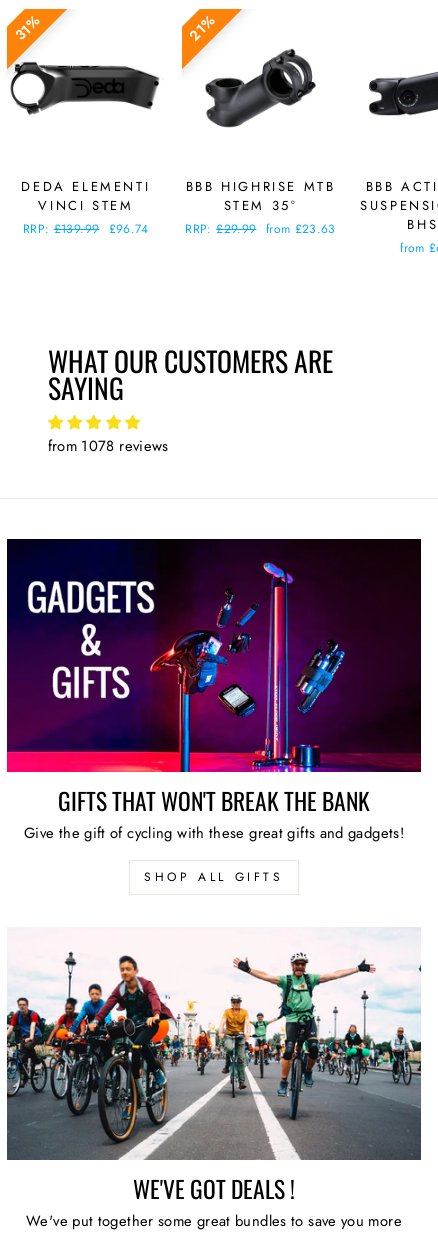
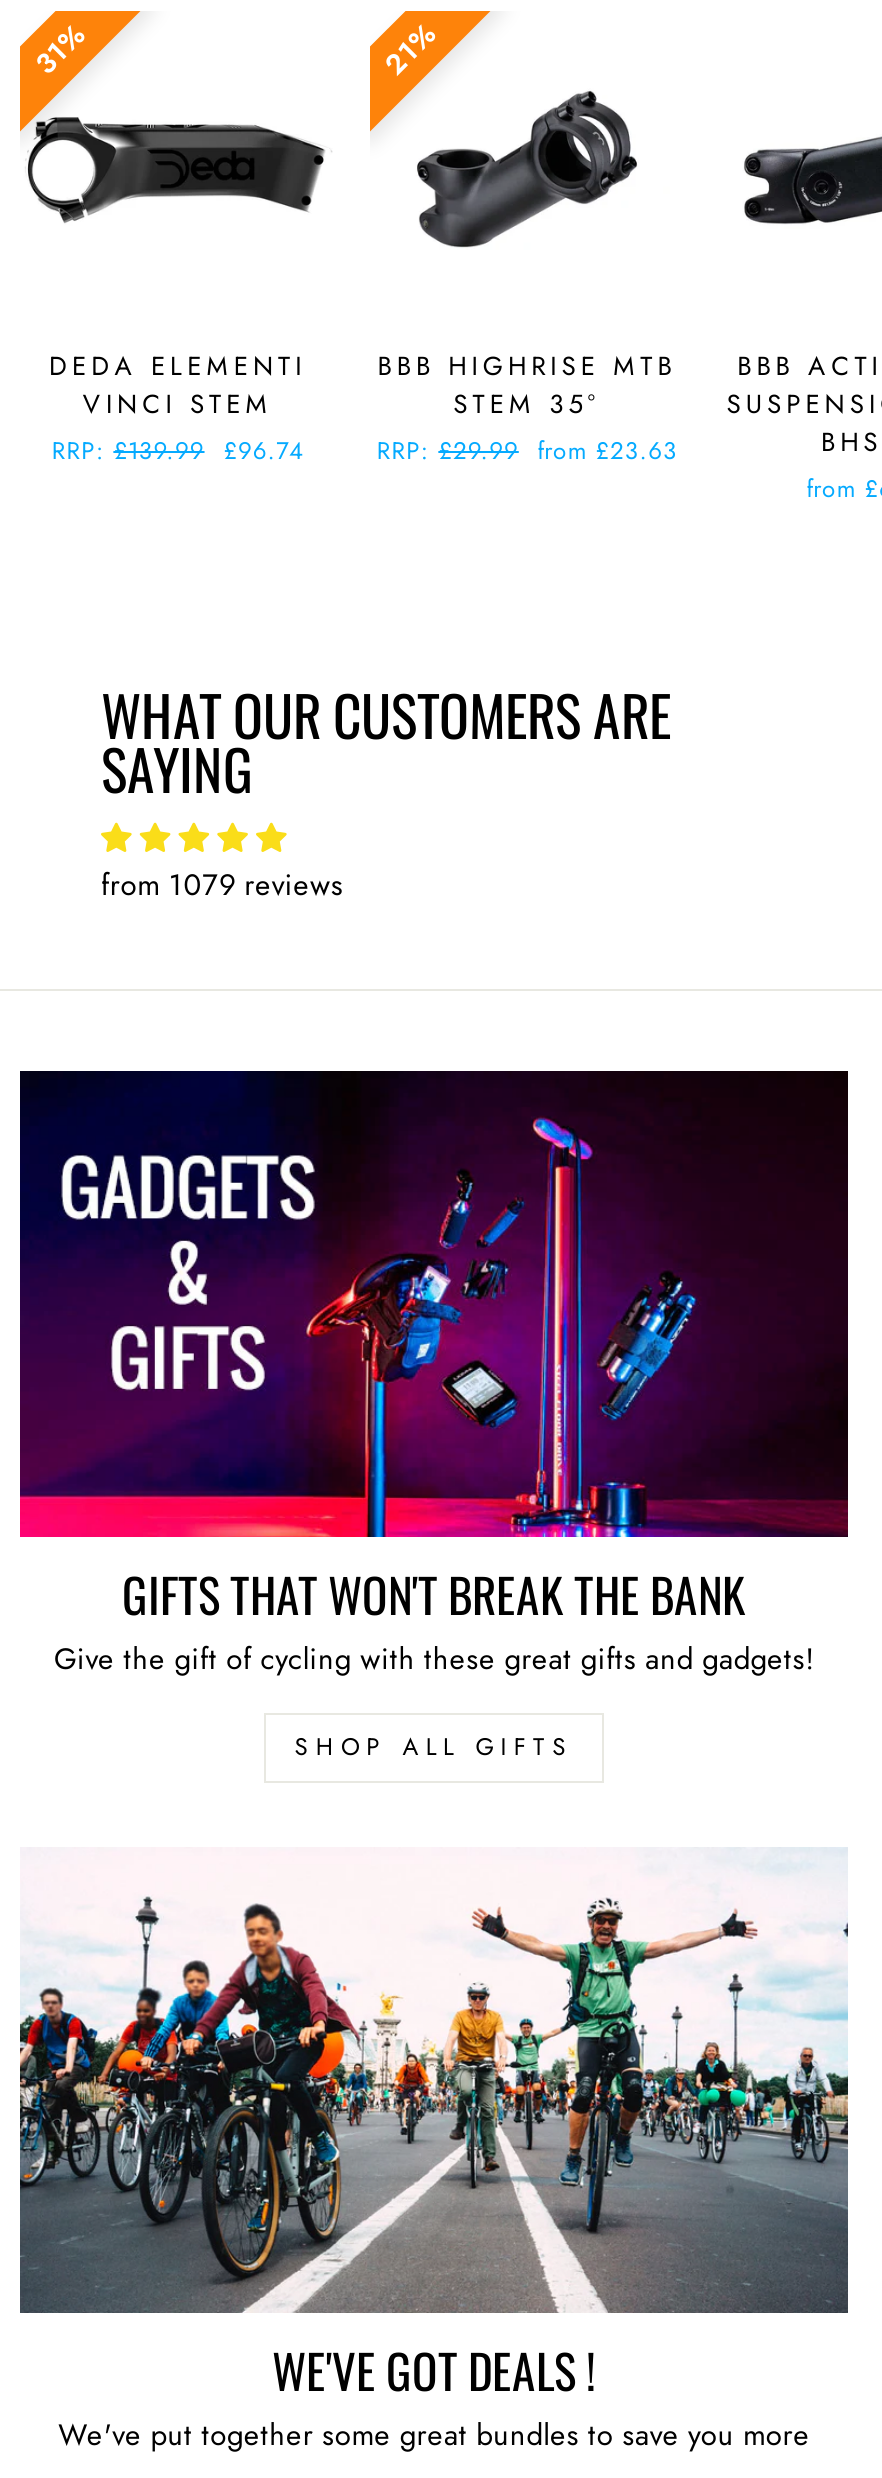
[47,435,169,457] from 1078 reviews -> [101,863,344,907] from 1079 reviews

